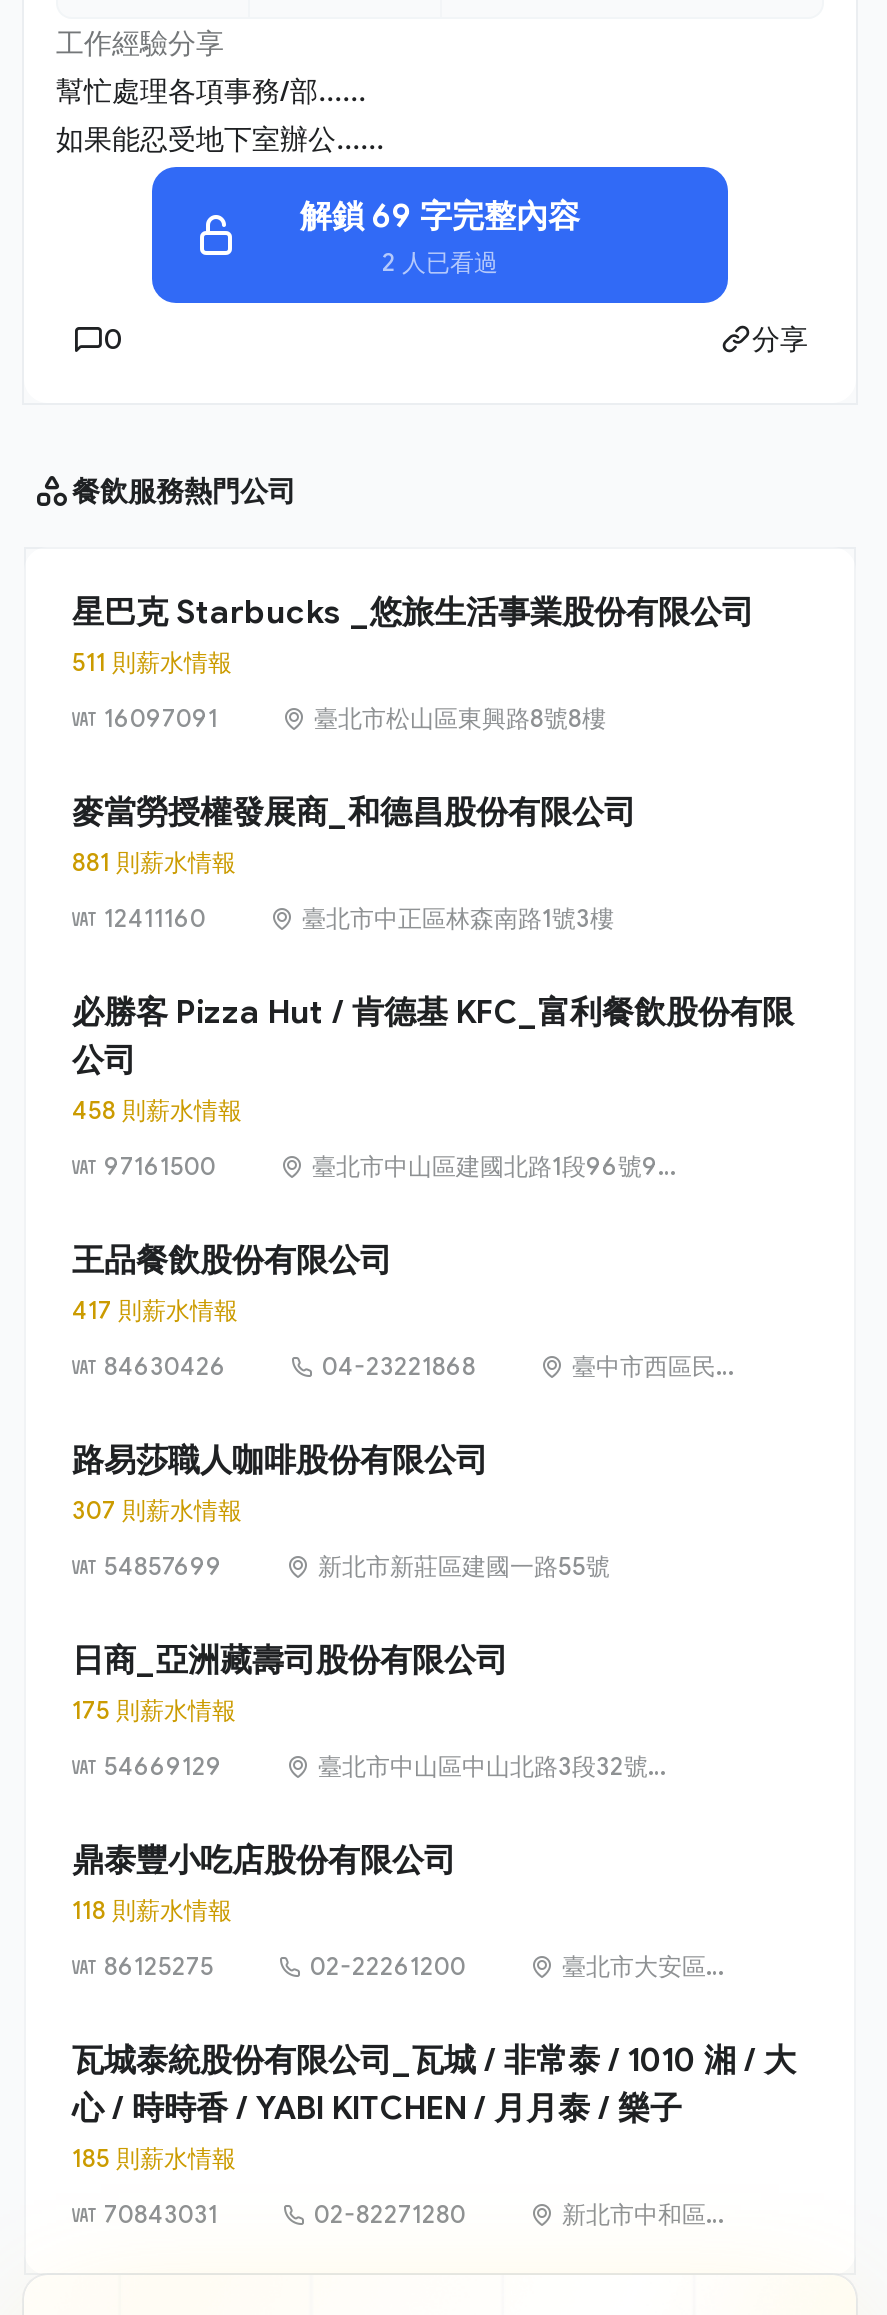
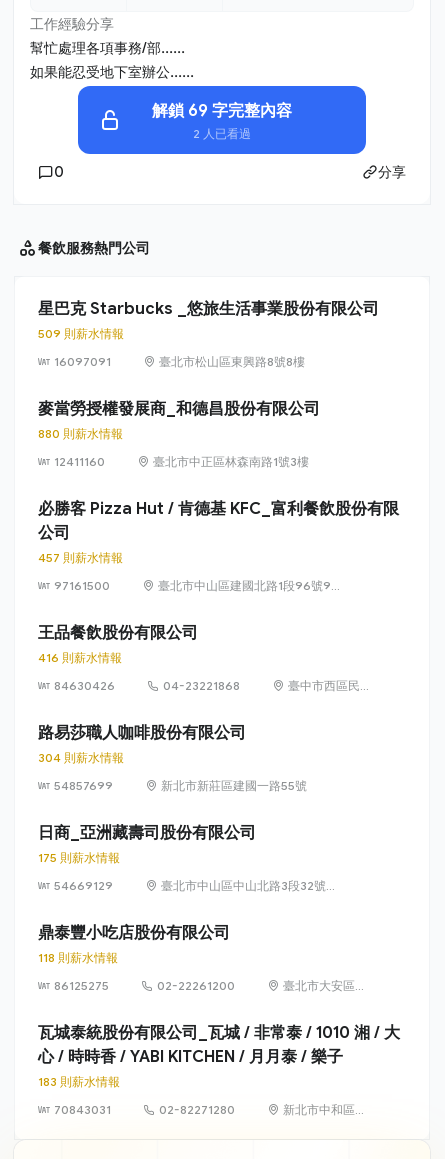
[72,647,232,677] 511 則薪水情報 -> [38,326,124,341] 509 則薪水情報
[72,847,236,877] 881 則薪水情報 -> [38,426,123,441] 880 則薪水情報
[72,1095,242,1125] 458 則薪水情報 -> [38,550,123,565] 457 則薪水情報
[72,1295,238,1325] 417 則薪水情報 -> [38,650,122,665] 416 則薪水情報
[72,1495,242,1525] 307 則薪水情報 -> [38,750,124,765] 304 則薪水情報
[72,2143,236,2173] 185 則薪水情報 -> [38,1074,120,1089] 183 則薪水情報

